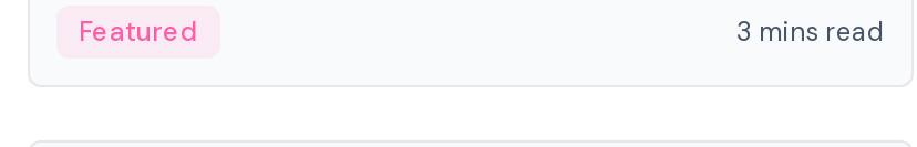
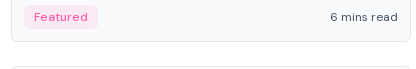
[736,14,885,50] 3 mins read -> [330,9,398,25] 6 mins read

